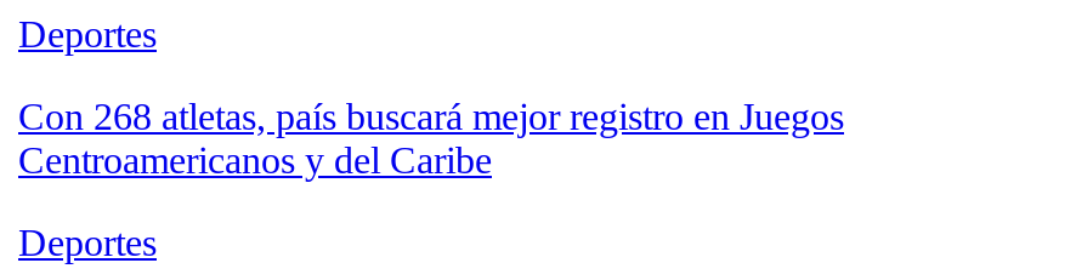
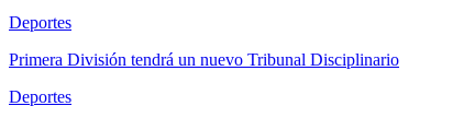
[18,96,844,181] Con 268 atletas, país buscará mejor registro en Juegos | Centroamericanos y del Caribe -> [9,50,399,69] Primera División tendrá un nuevo Tribunal Disciplinario

